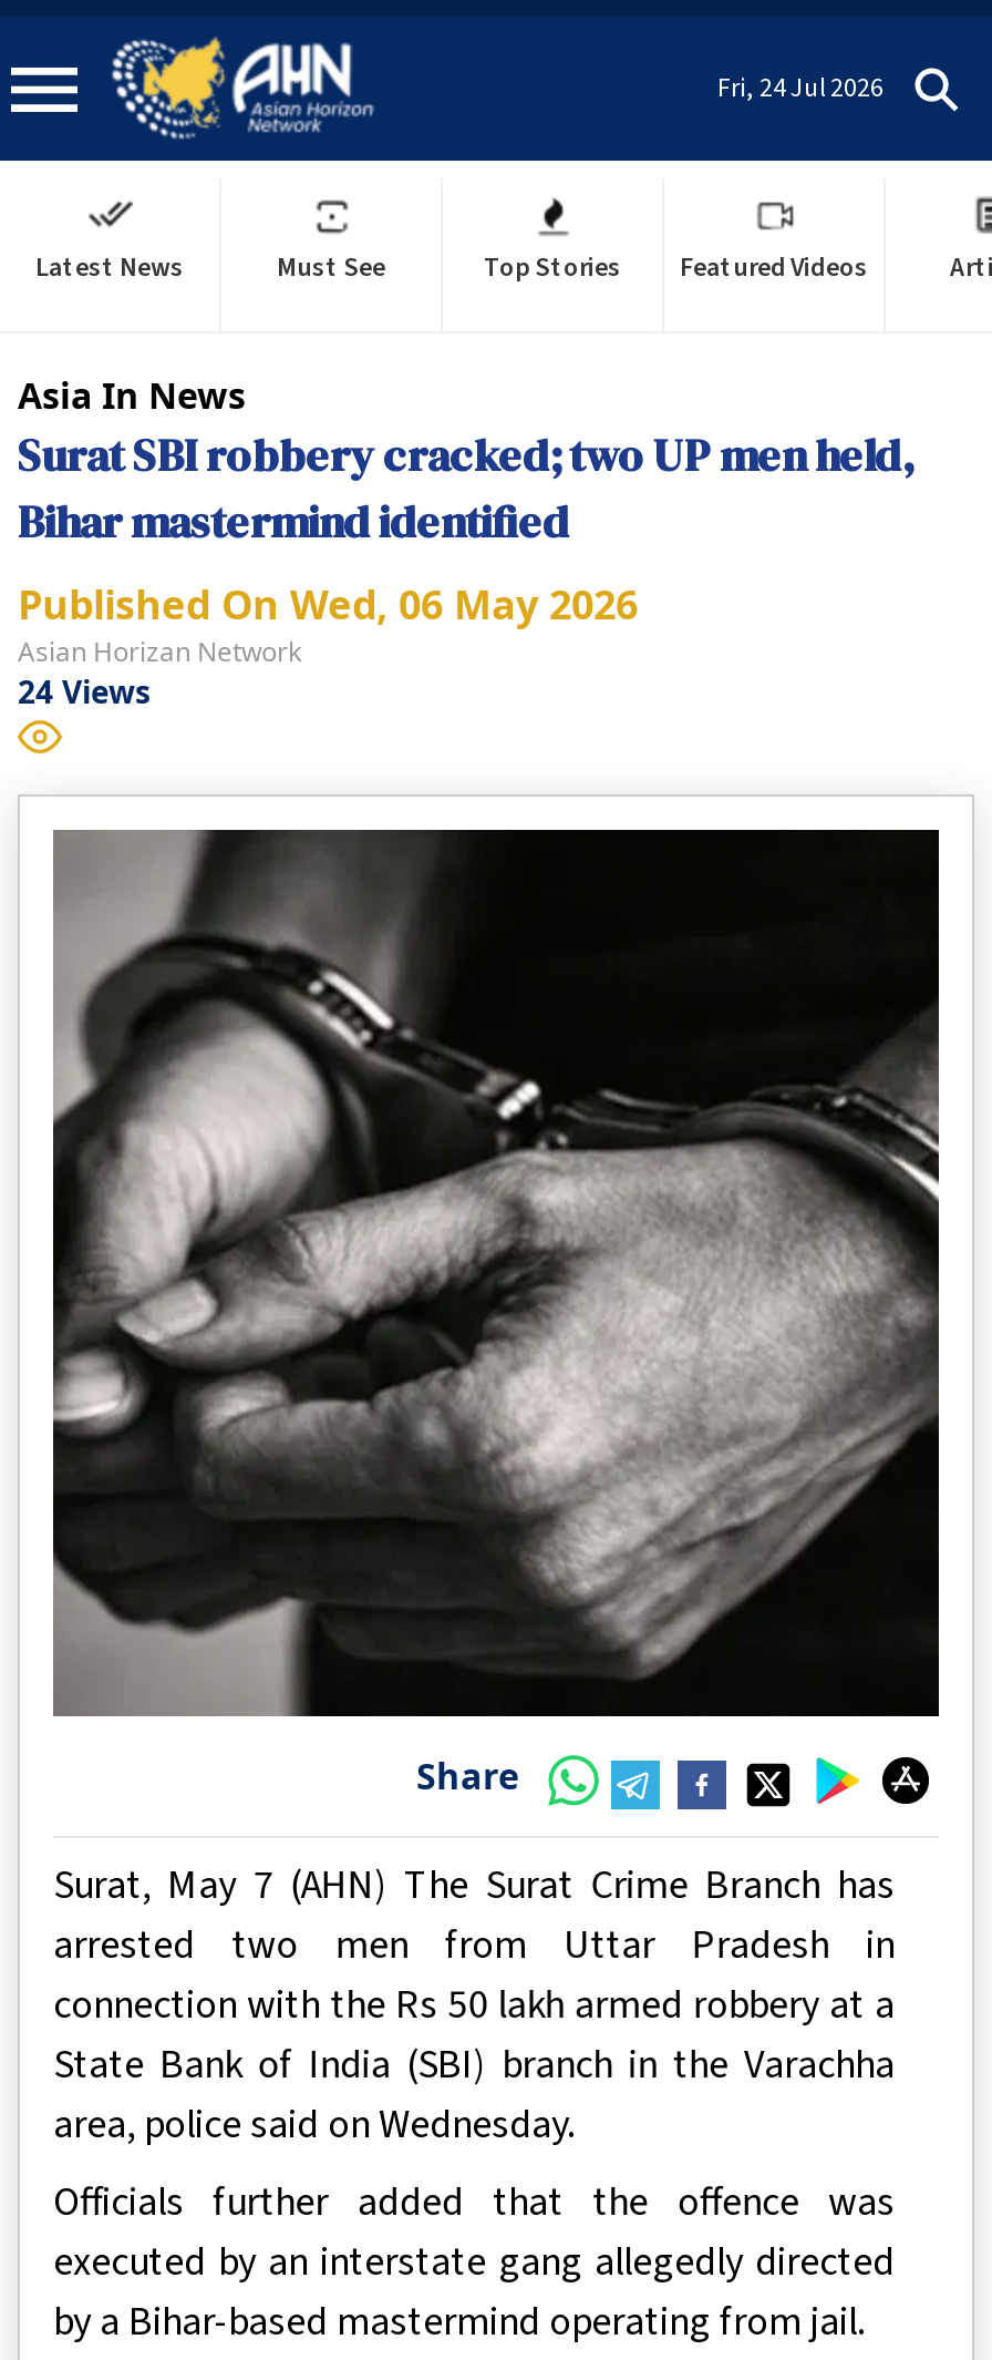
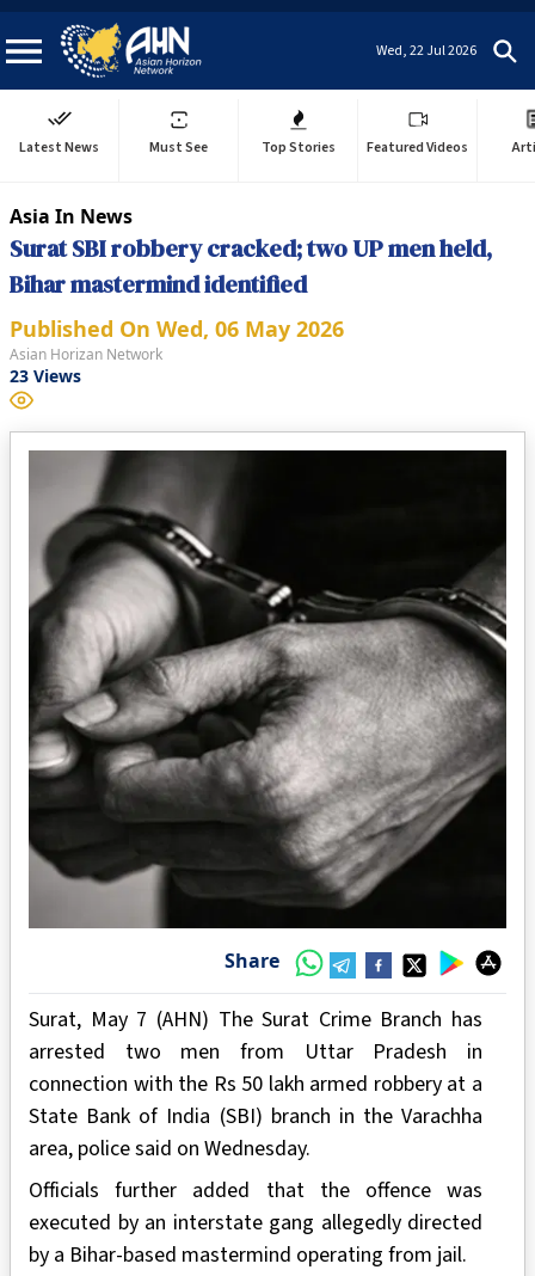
[717,69,883,106] Fri, 24 Jul 2026 -> [376,40,476,60] Wed, 22 Jul 2026
[18,670,151,712] 24 Views -> [10,364,81,387] 23 Views

